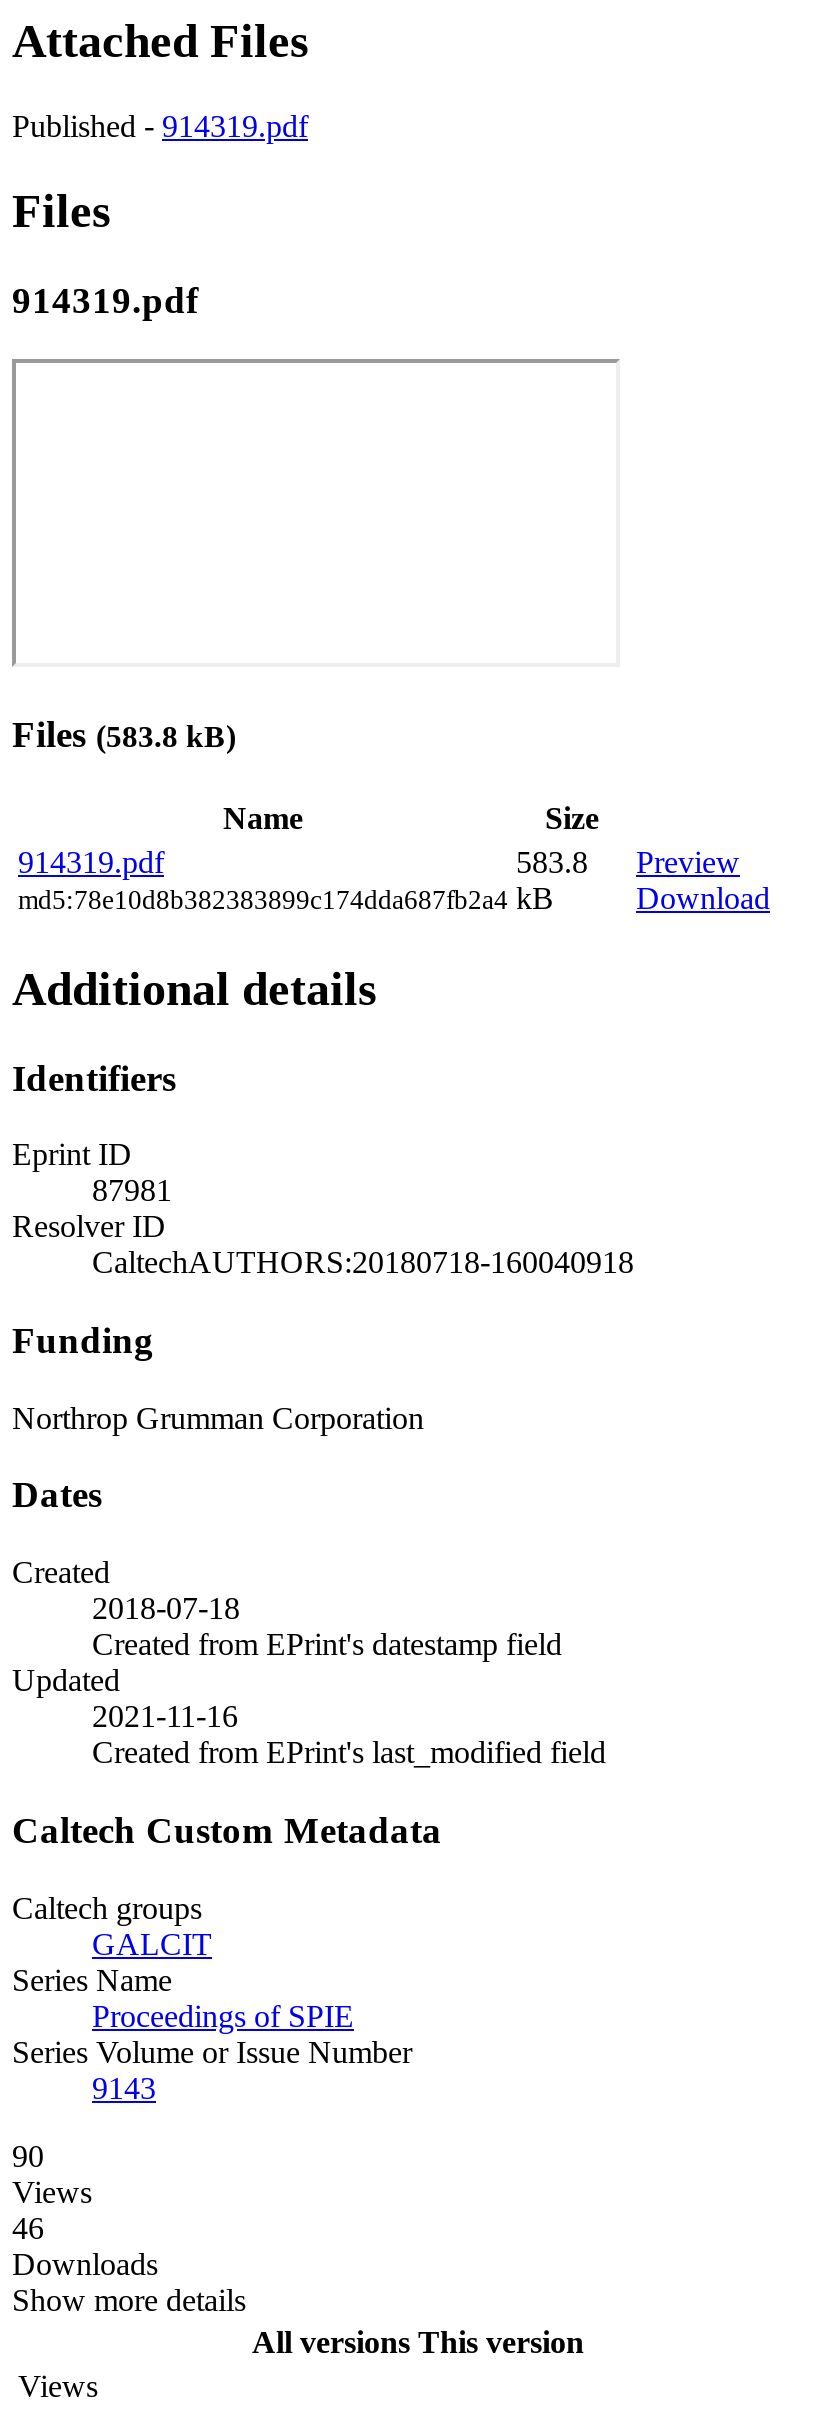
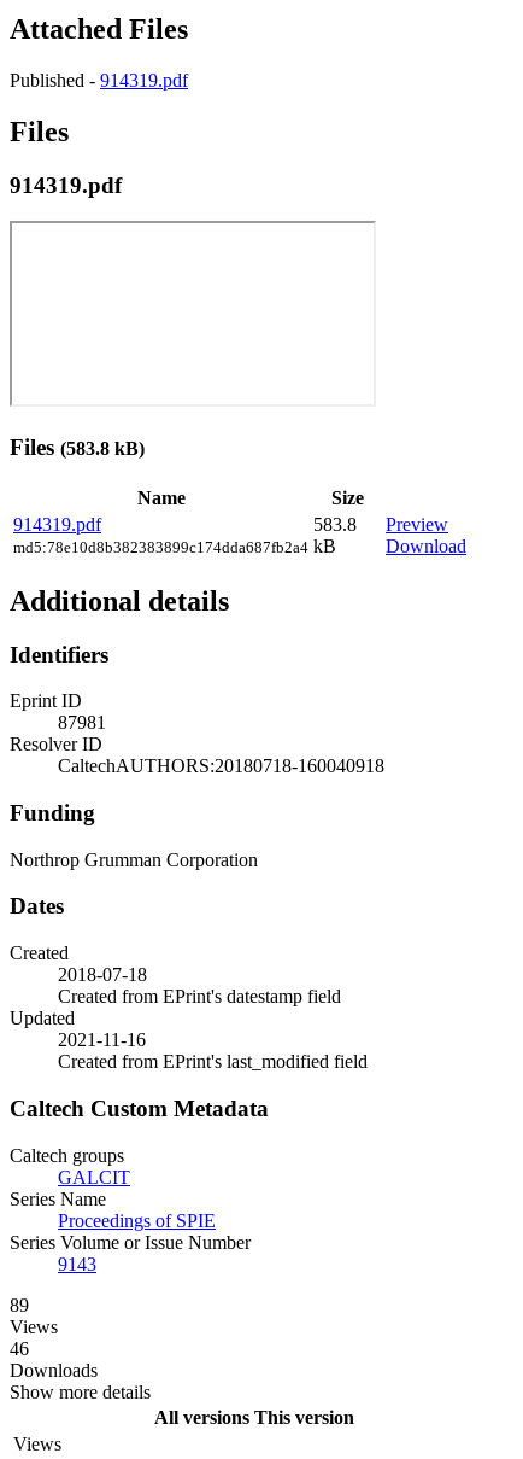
[12,2138,44,2172] 90 -> [10,1294,29,1315] 89

